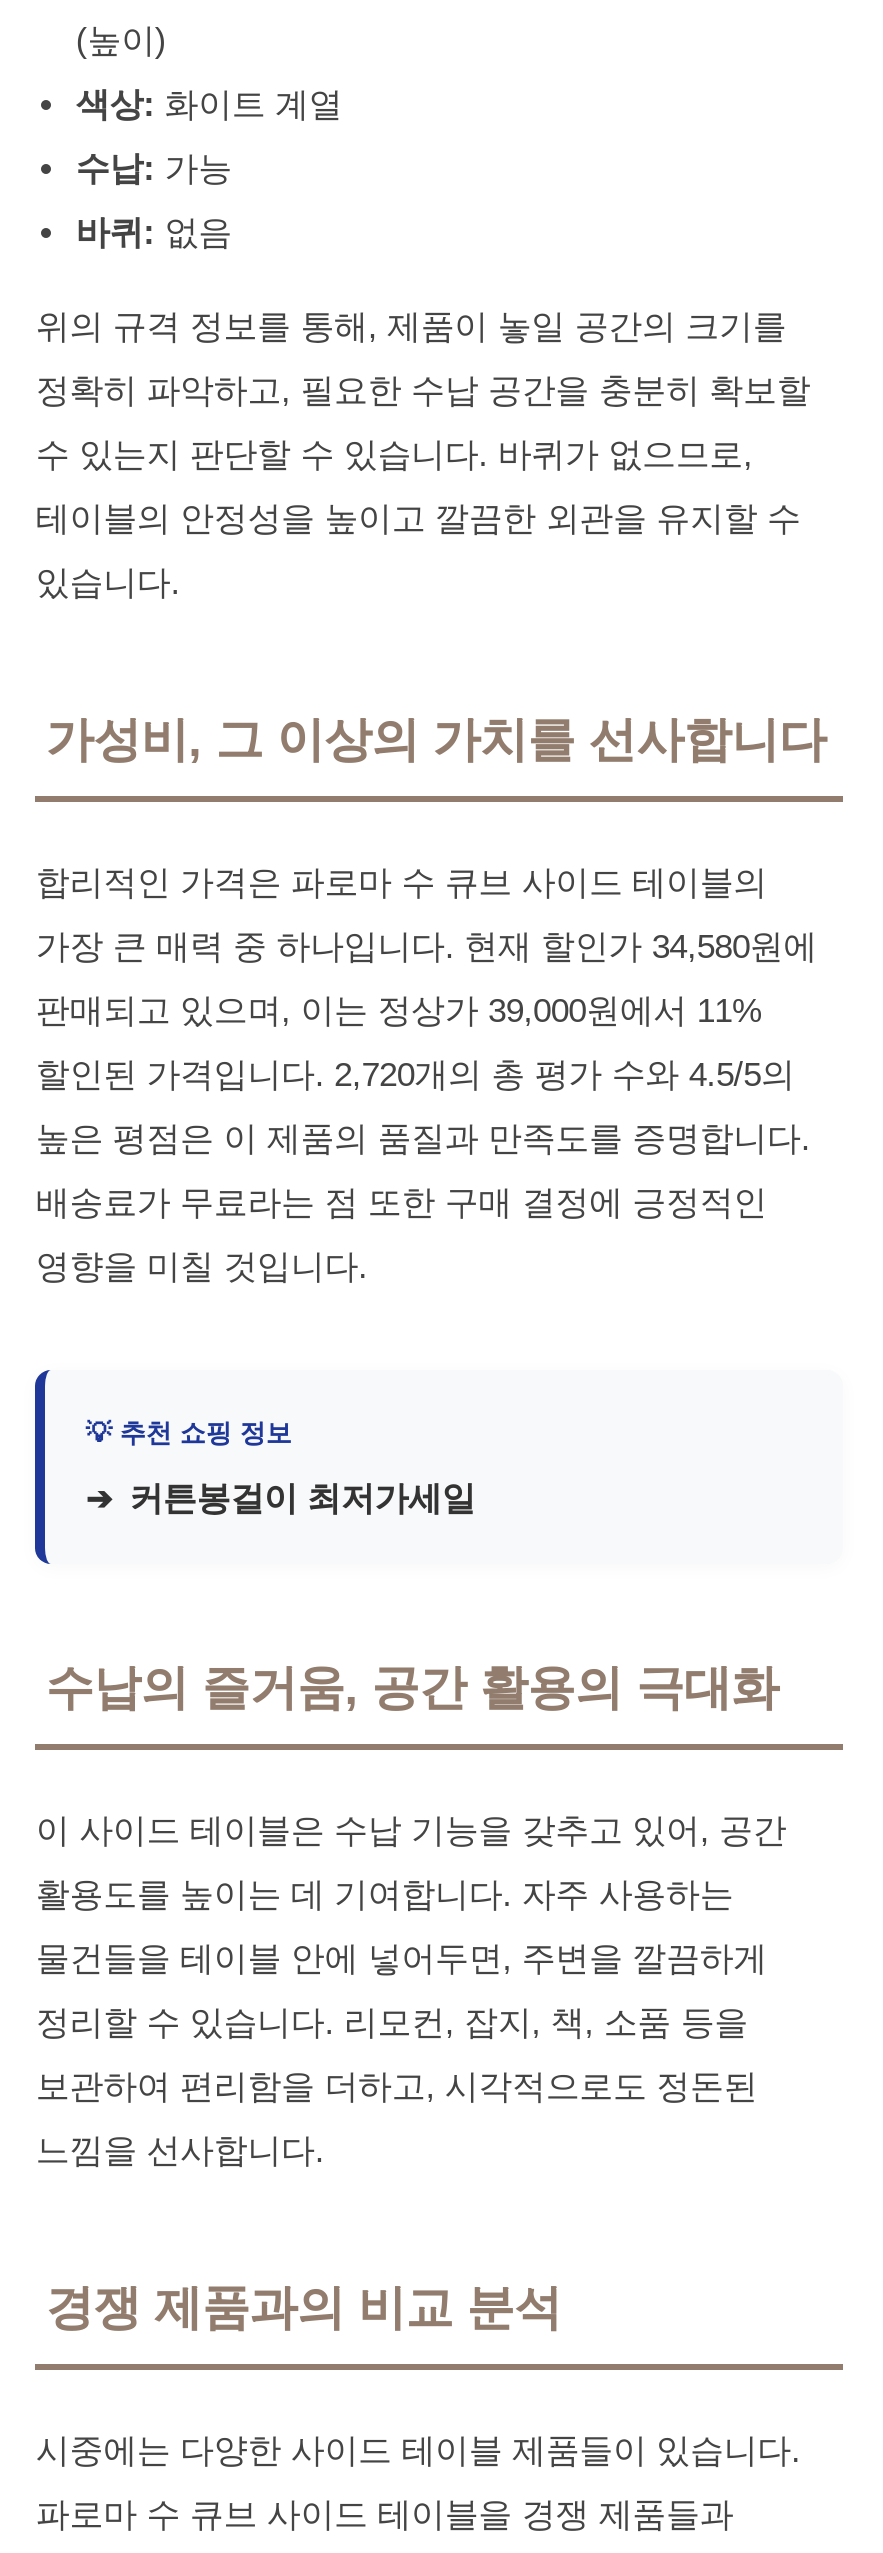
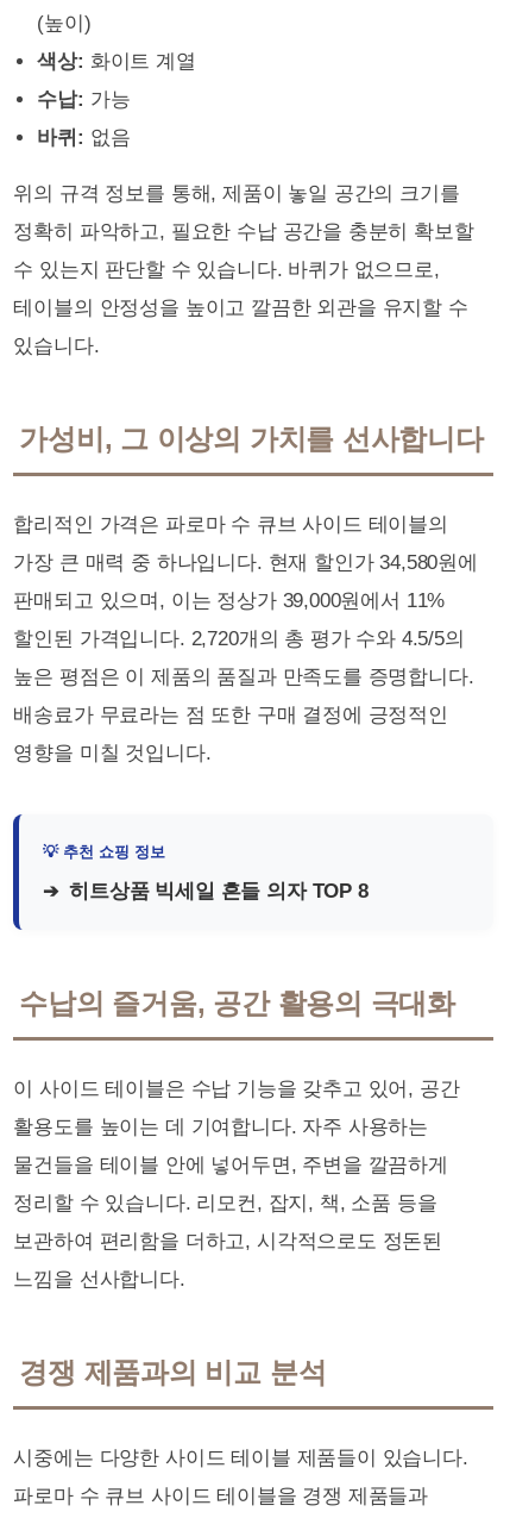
[129,1479,475,1517] 커튼봉걸이 최저가세일 -> [69,879,368,902] 히트상품 빅세일 흔들 의자 TOP 8

